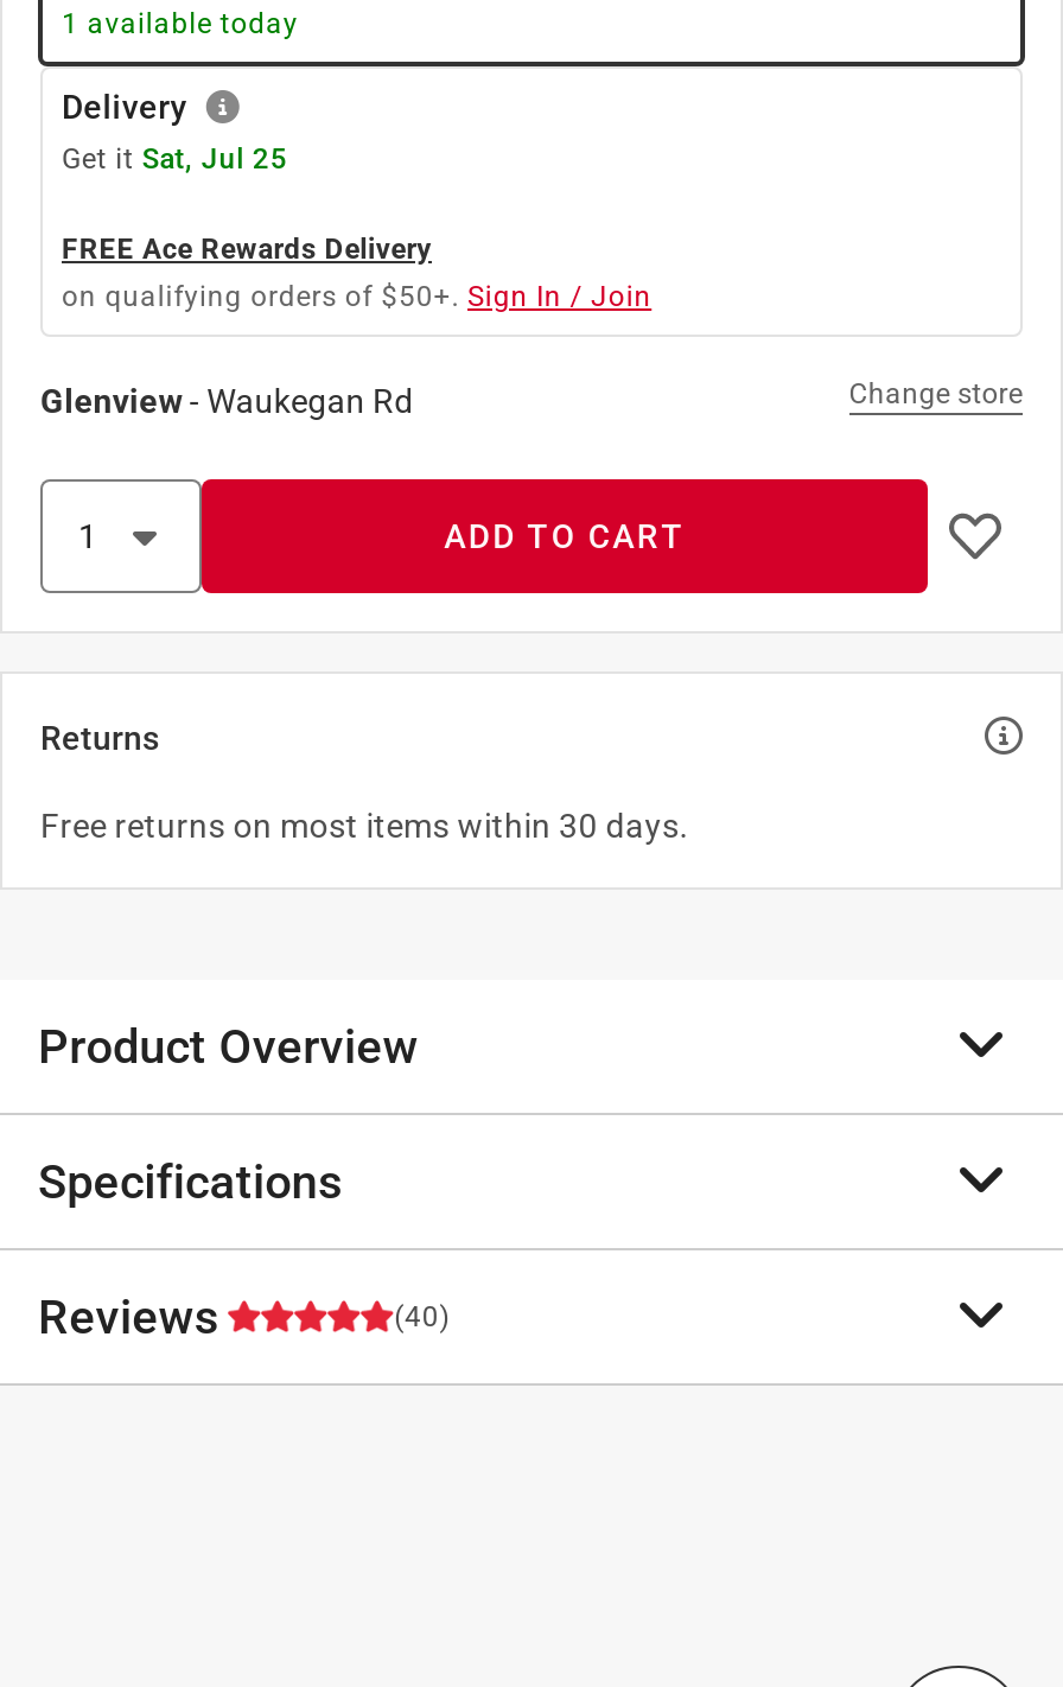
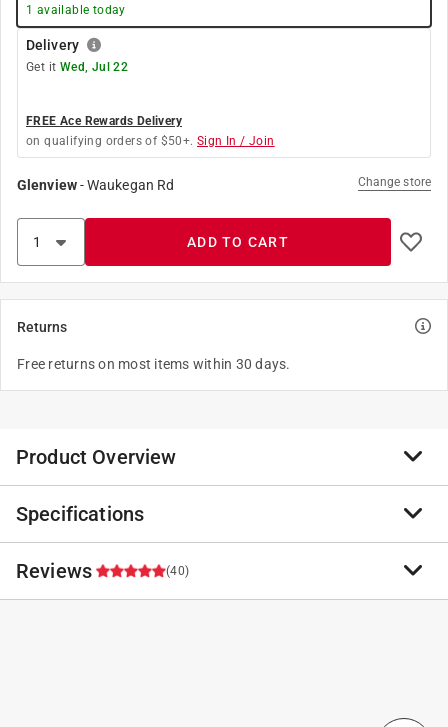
[62,142,288,176] Get it Sat, Jul 25 -> [26,60,128,74] Get it Wed, Jul 22

